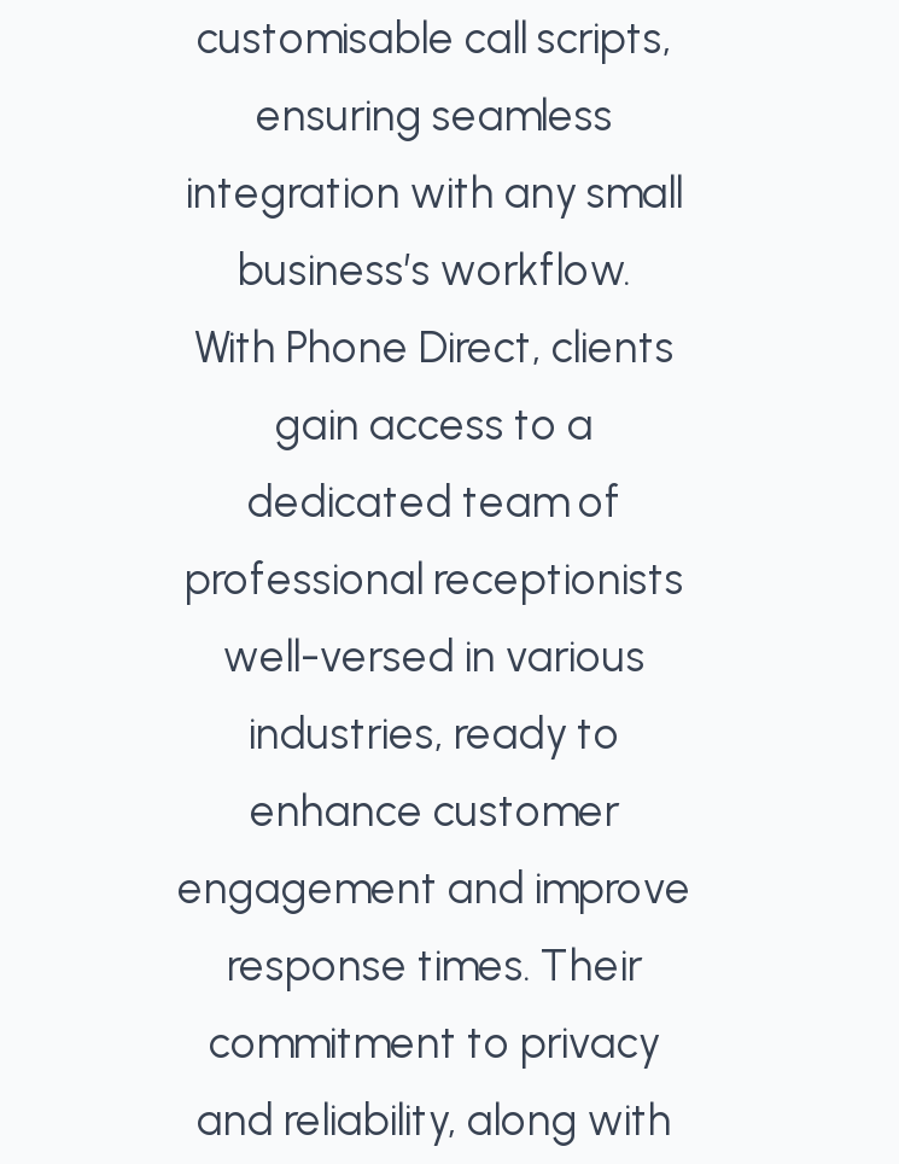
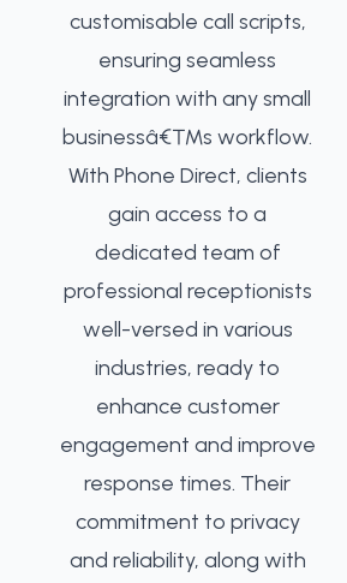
[238,244,631,297] business’s workflow. -> [62,124,312,150] businessâ€™s workflow.

